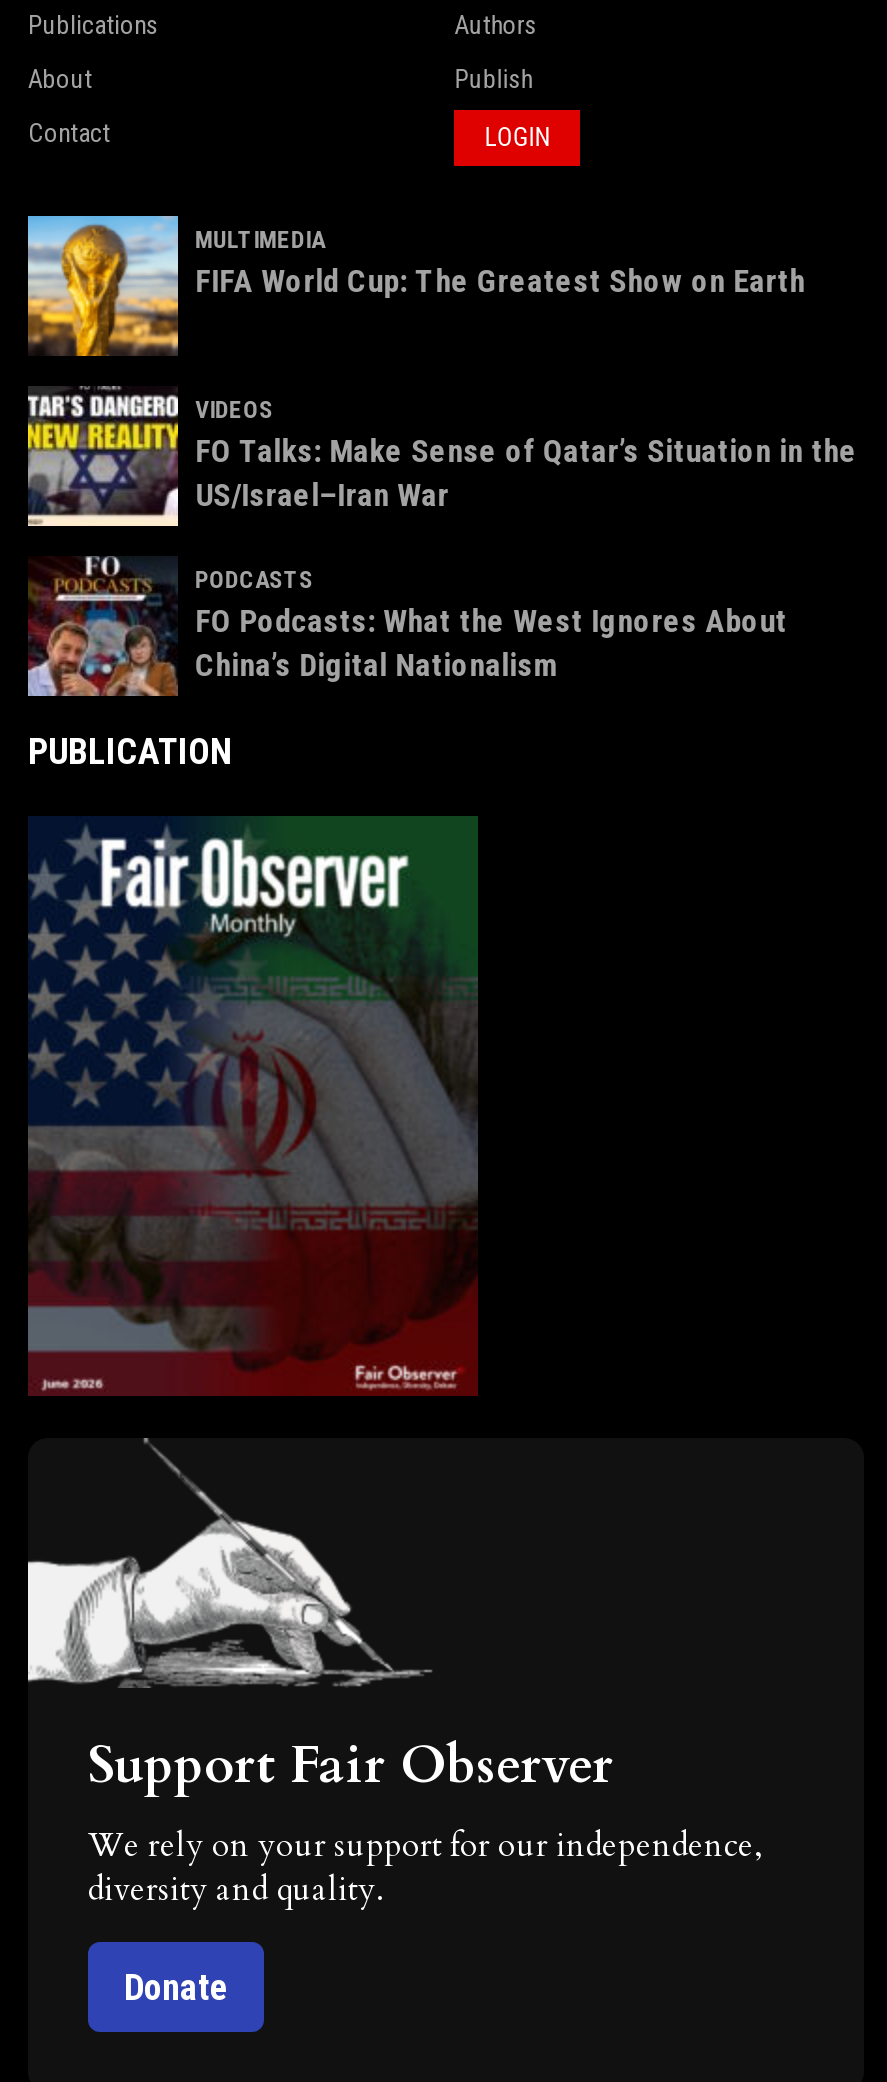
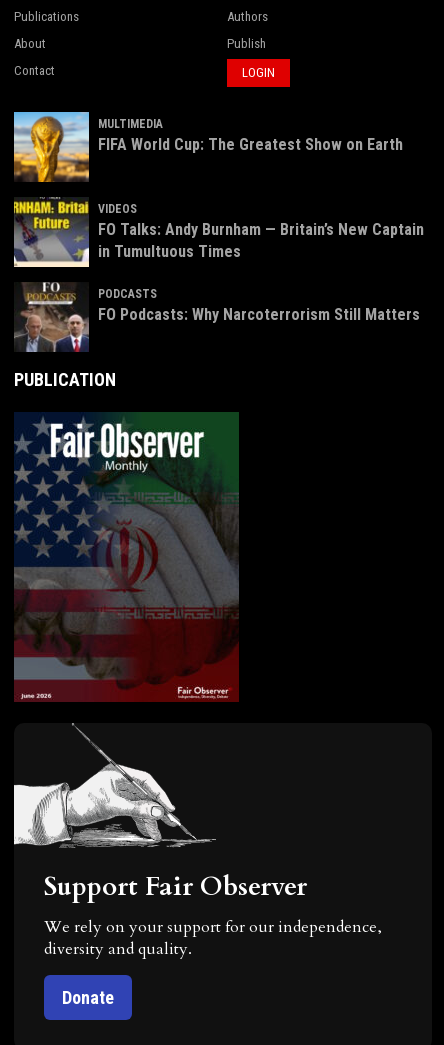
[26,392,857,516] [image] | FO Talks: Make Sense of Qatar’s Situation in the | US/Israel–Iran War -> [13,201,424,265] [image] | FO Talks: Andy Burnham — Britain’s New Captain | in Tumultuous Times
[26,558,787,698] [image] | FO Podcasts: What the West Ignores About | China’s Digital Nationalism -> [14,282,420,353] [image] | FO Podcasts: Why Narcoterrorism Still Matters

